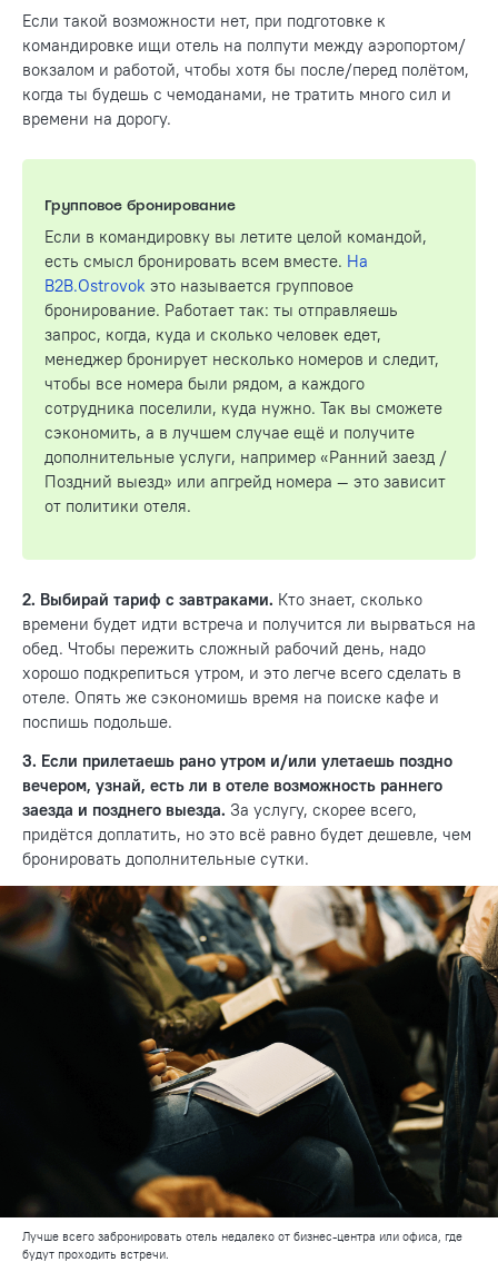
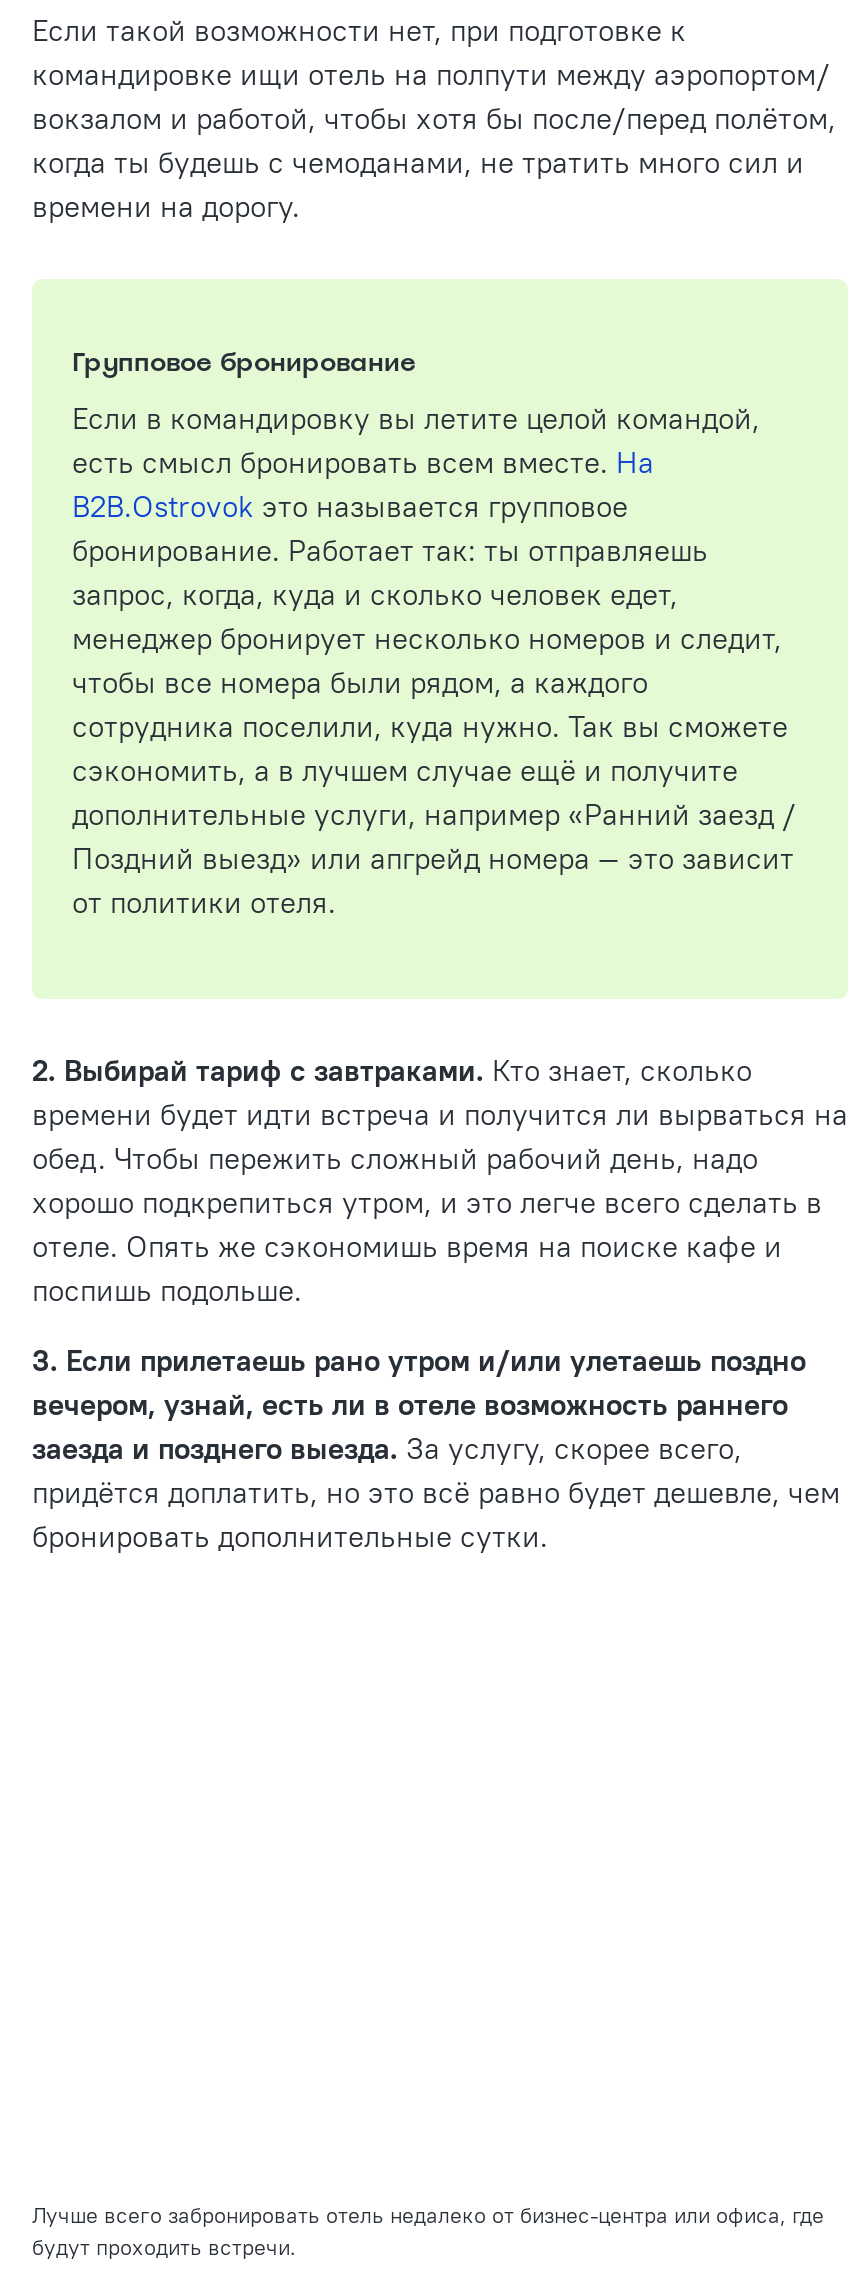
[3,885,495,1219] [image] -> none

